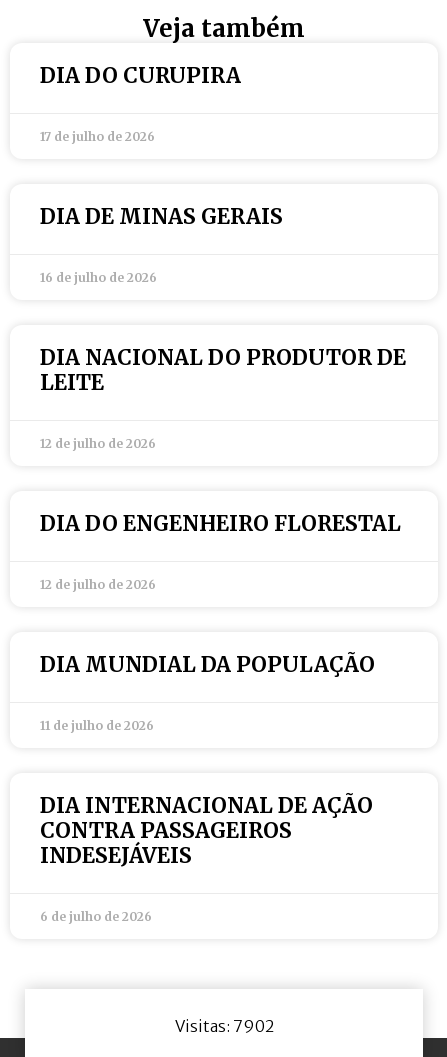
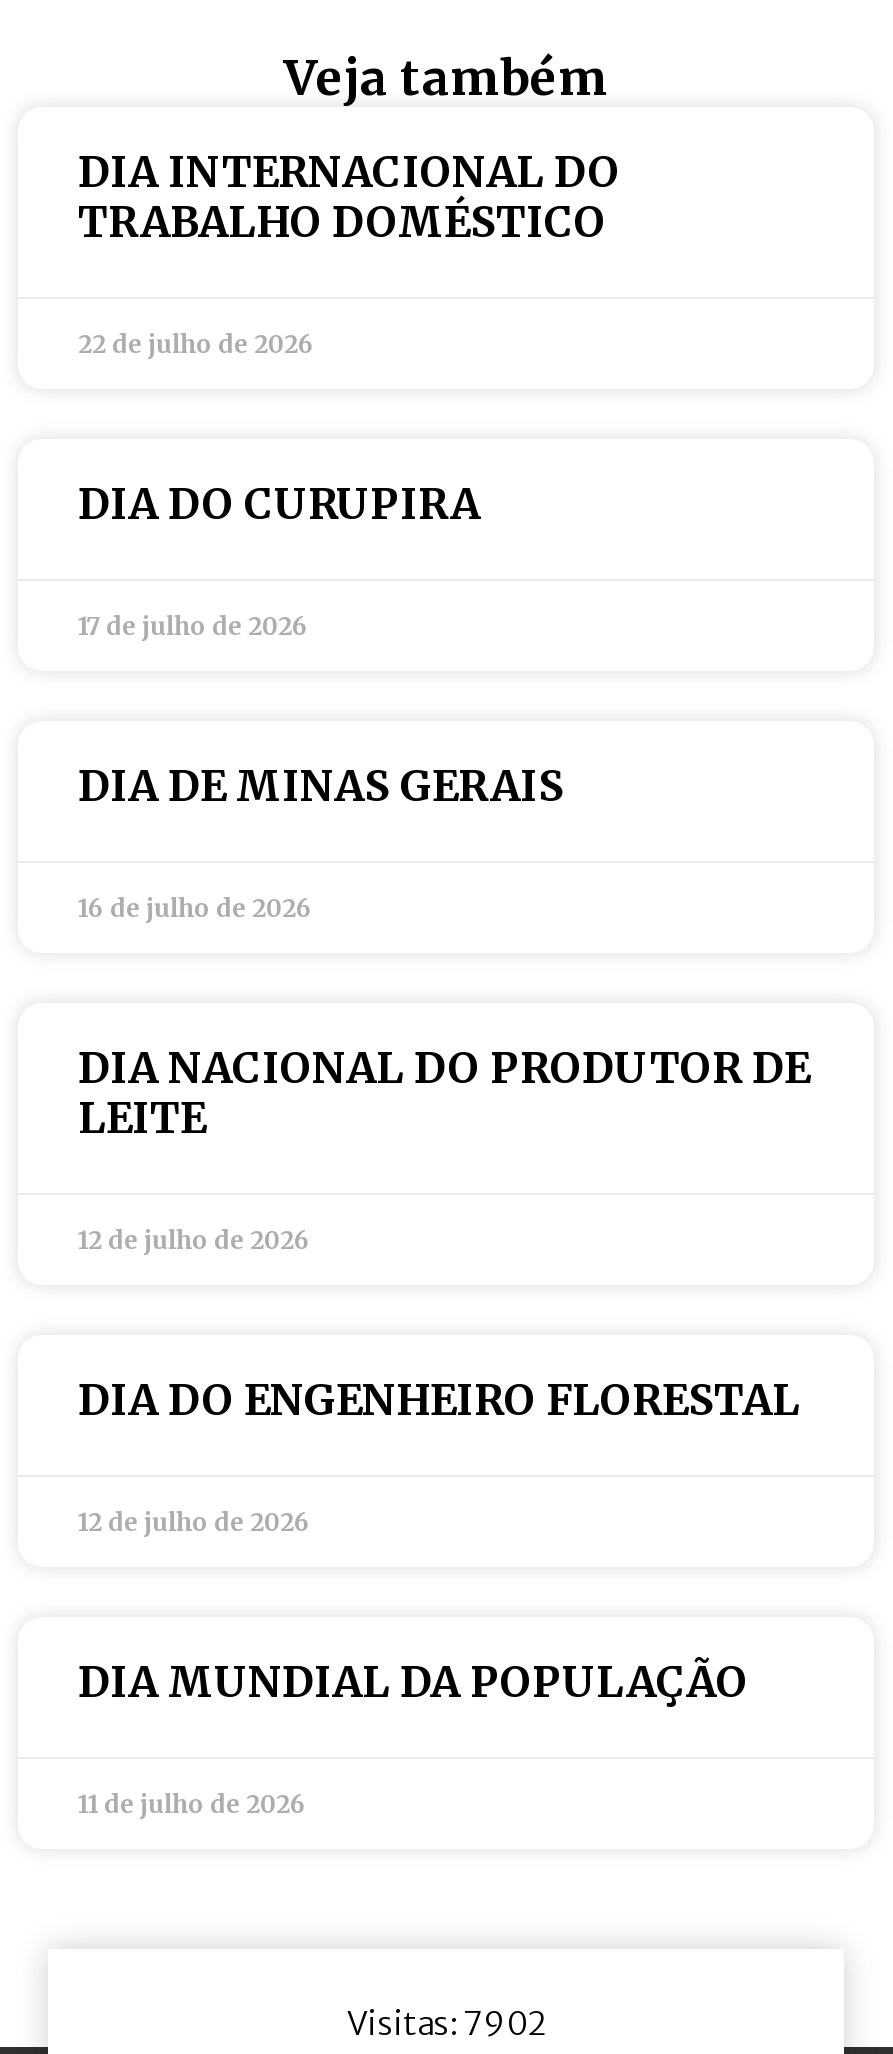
none -> [78,145,620,359] DIA INTERNACIONAL DO | TRABALHO DOMÉSTICO | 22 de julho de 2026
moved [40,62,406,733] -> [78,477,810,1819]: DIA DO CURUPIRA | 17 de julho de 2026 | DIA DE MINAS GERAIS | ... | DIA MUNDIAL DA POPULAÇÃO | 11 de julho de 2026
[40,792,373,924] DIA INTERNACIONAL DE AÇÃO | CONTRA PASSAGEIROS | INDESEJÁVEIS | 6 de julho de 2026 -> none

